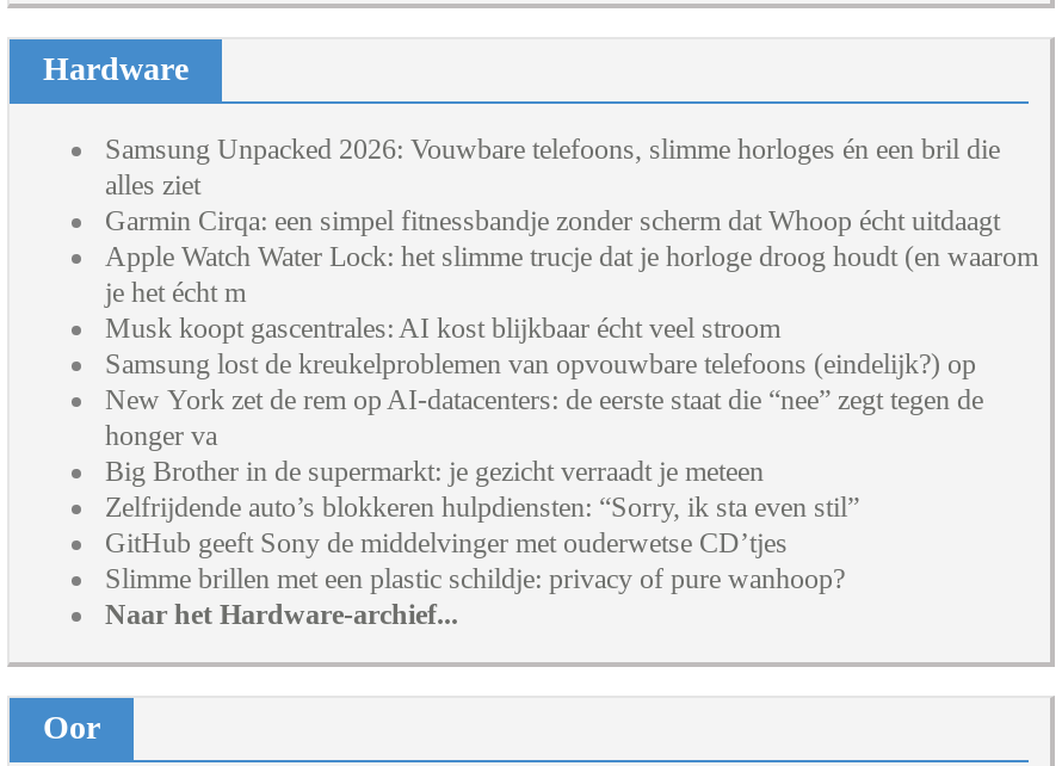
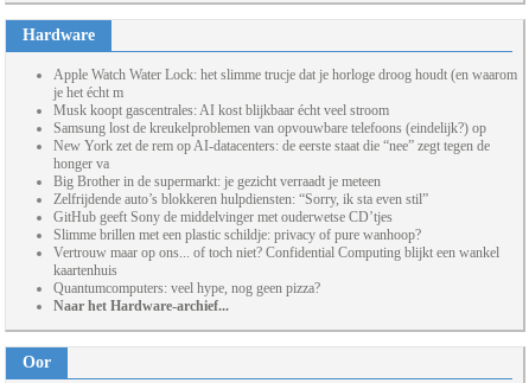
[105,133,1000,238] Samsung Unpacked 2026: Vouwbare telefoons, slimme horloges én een bril die | alles ziet | Garmin Cirqa: een simpel fitnessbandje zonder scherm dat Whoop écht uitdaagt -> none
moved [105,240,1038,596] -> [53,67,517,243]: Apple Watch Water Lock: het slimme trucje dat je horloge droog houdt (en waarom | je het écht m | Musk koopt gascentrales: AI kost blijkbaar écht veel stroom | ... | GitHub geeft Sony de middelvinger met ouderwetse CD’tjes | Slimme brillen met een plastic schildje: privacy of pure wanhoop?
none -> [53,245,499,297] Vertrouw maar op ons... of toch niet? Confidential Computing blijkt een wankel | kaartenhuis | Quantumcomputers: veel hype, nog geen pizza?

